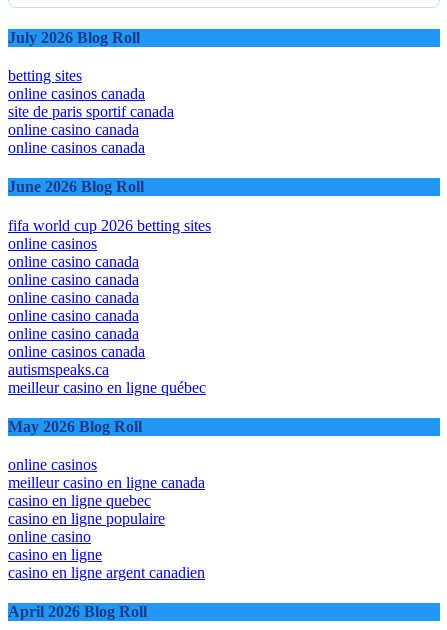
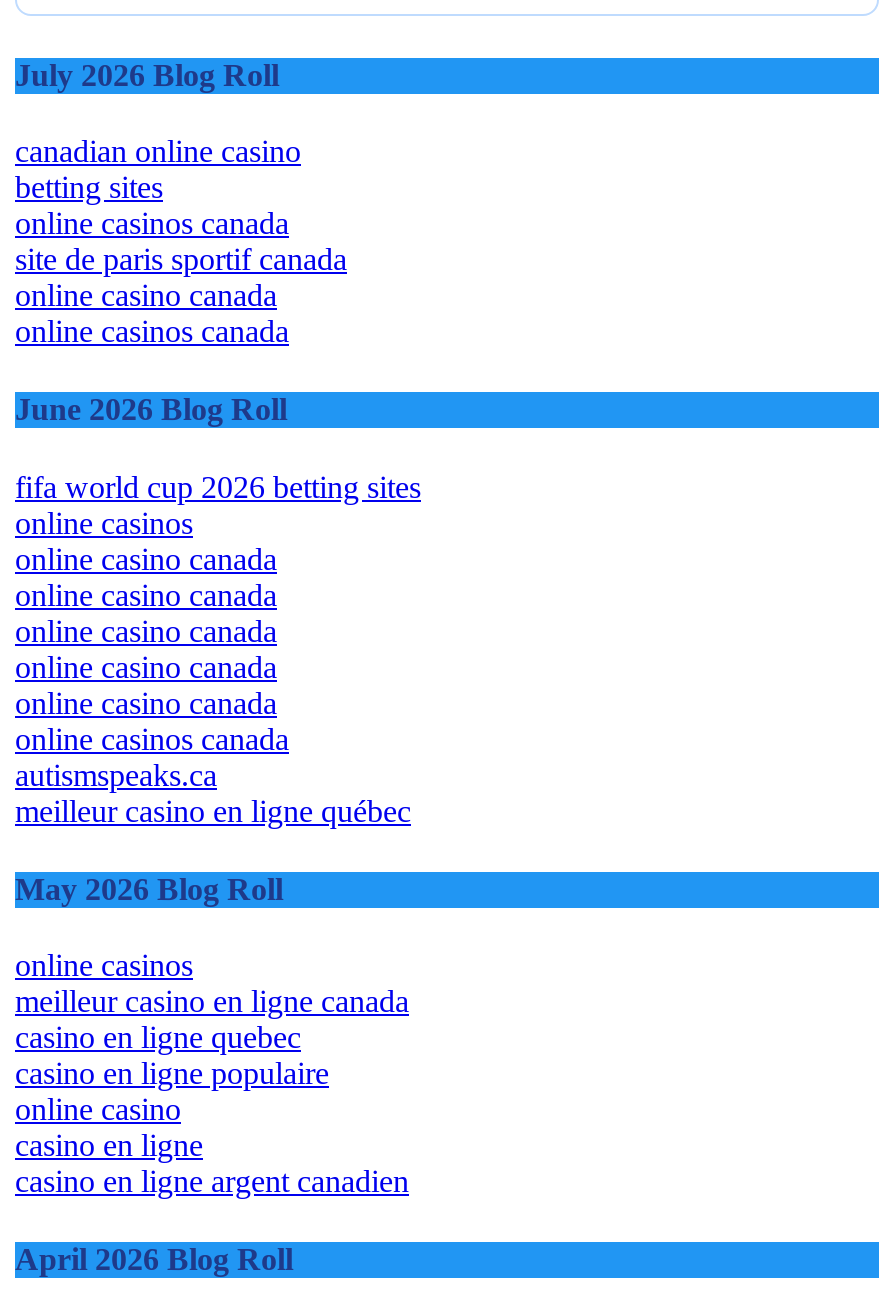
none -> [15,134,301,168] canadian online casino

